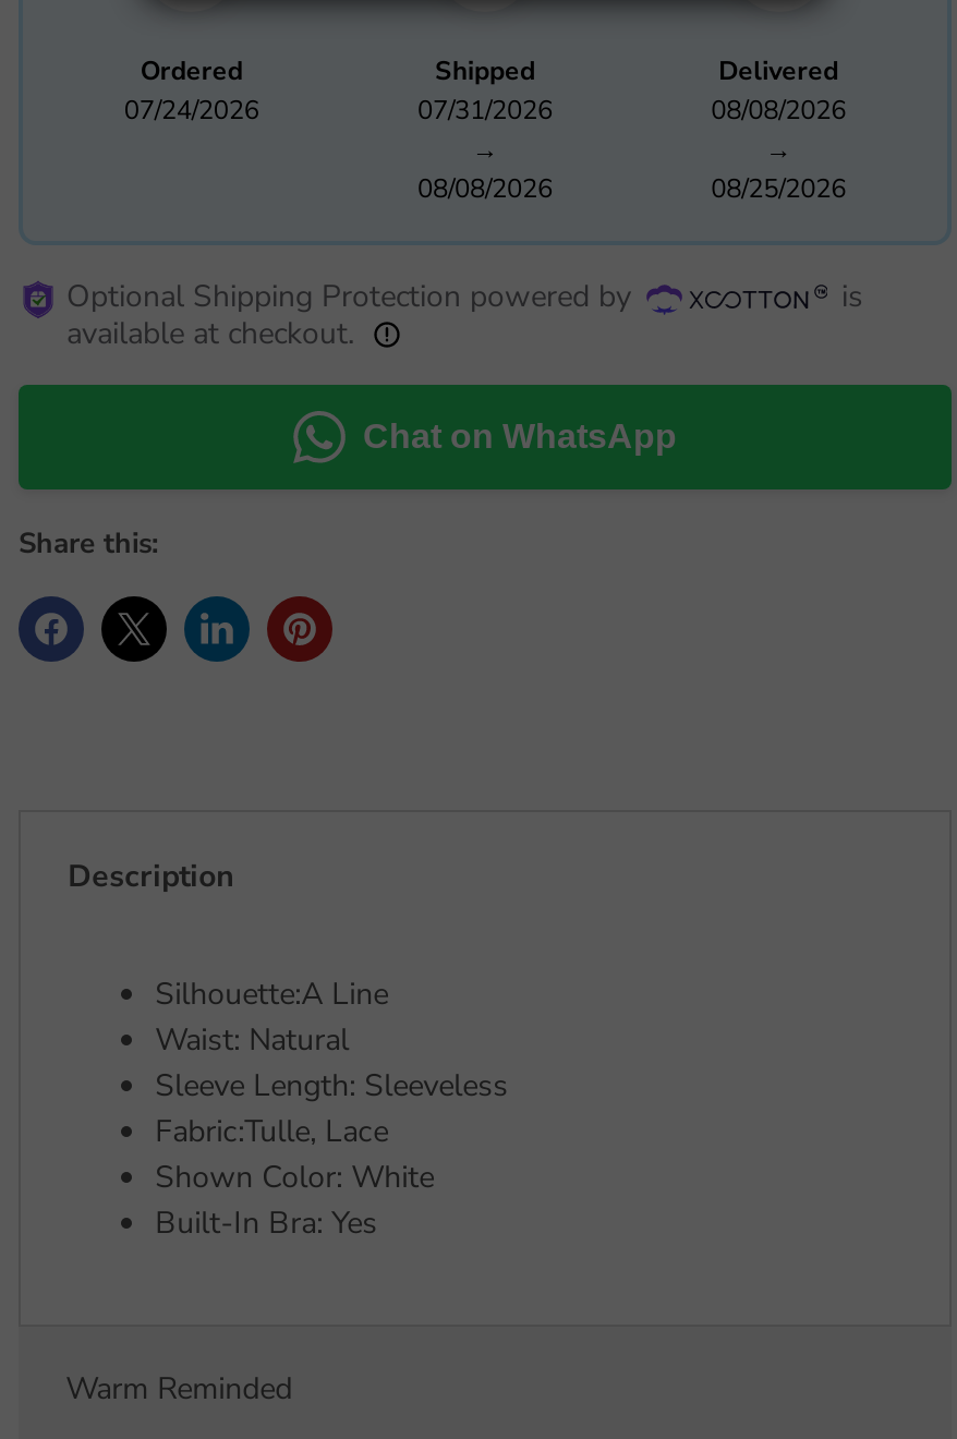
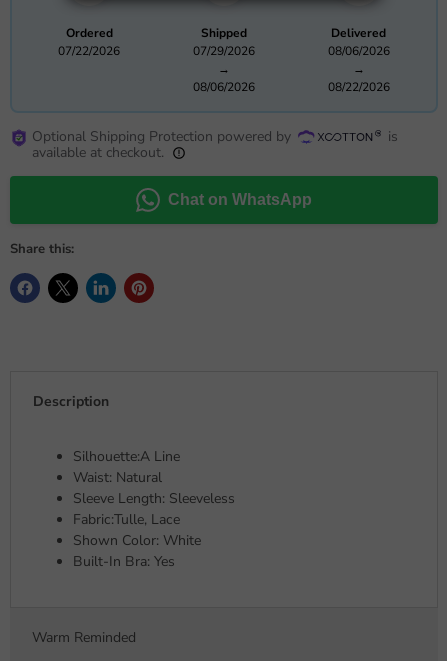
[124,93,259,128] 07/24/2026 -> [58,43,120,59] 07/22/2026
[417,93,553,128] 07/31/2026 -> [193,43,255,59] 07/29/2026
[711,93,846,128] 08/08/2026 -> [328,43,390,59] 08/06/2026
[417,172,553,207] 08/08/2026 -> [193,79,255,95] 08/06/2026
[711,172,846,207] 08/25/2026 -> [328,79,390,95] 08/22/2026

